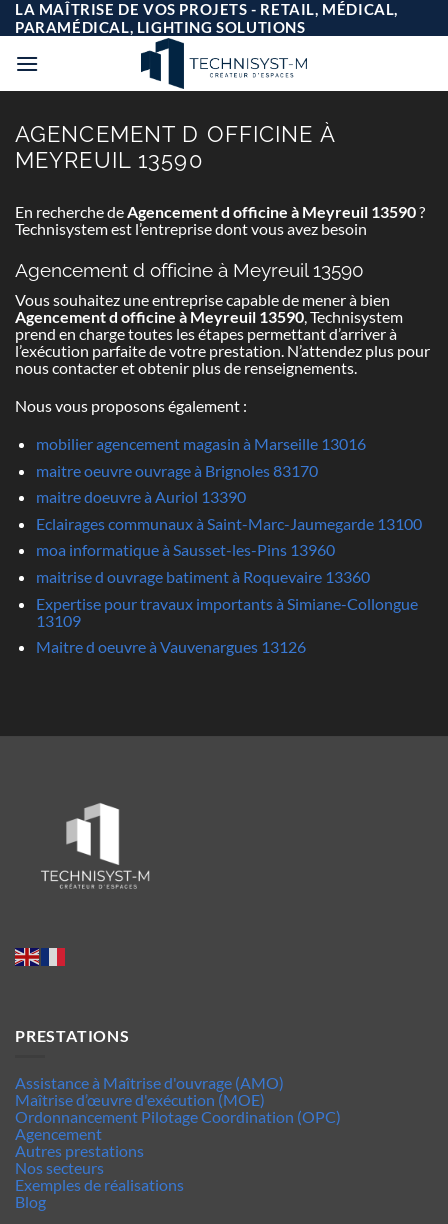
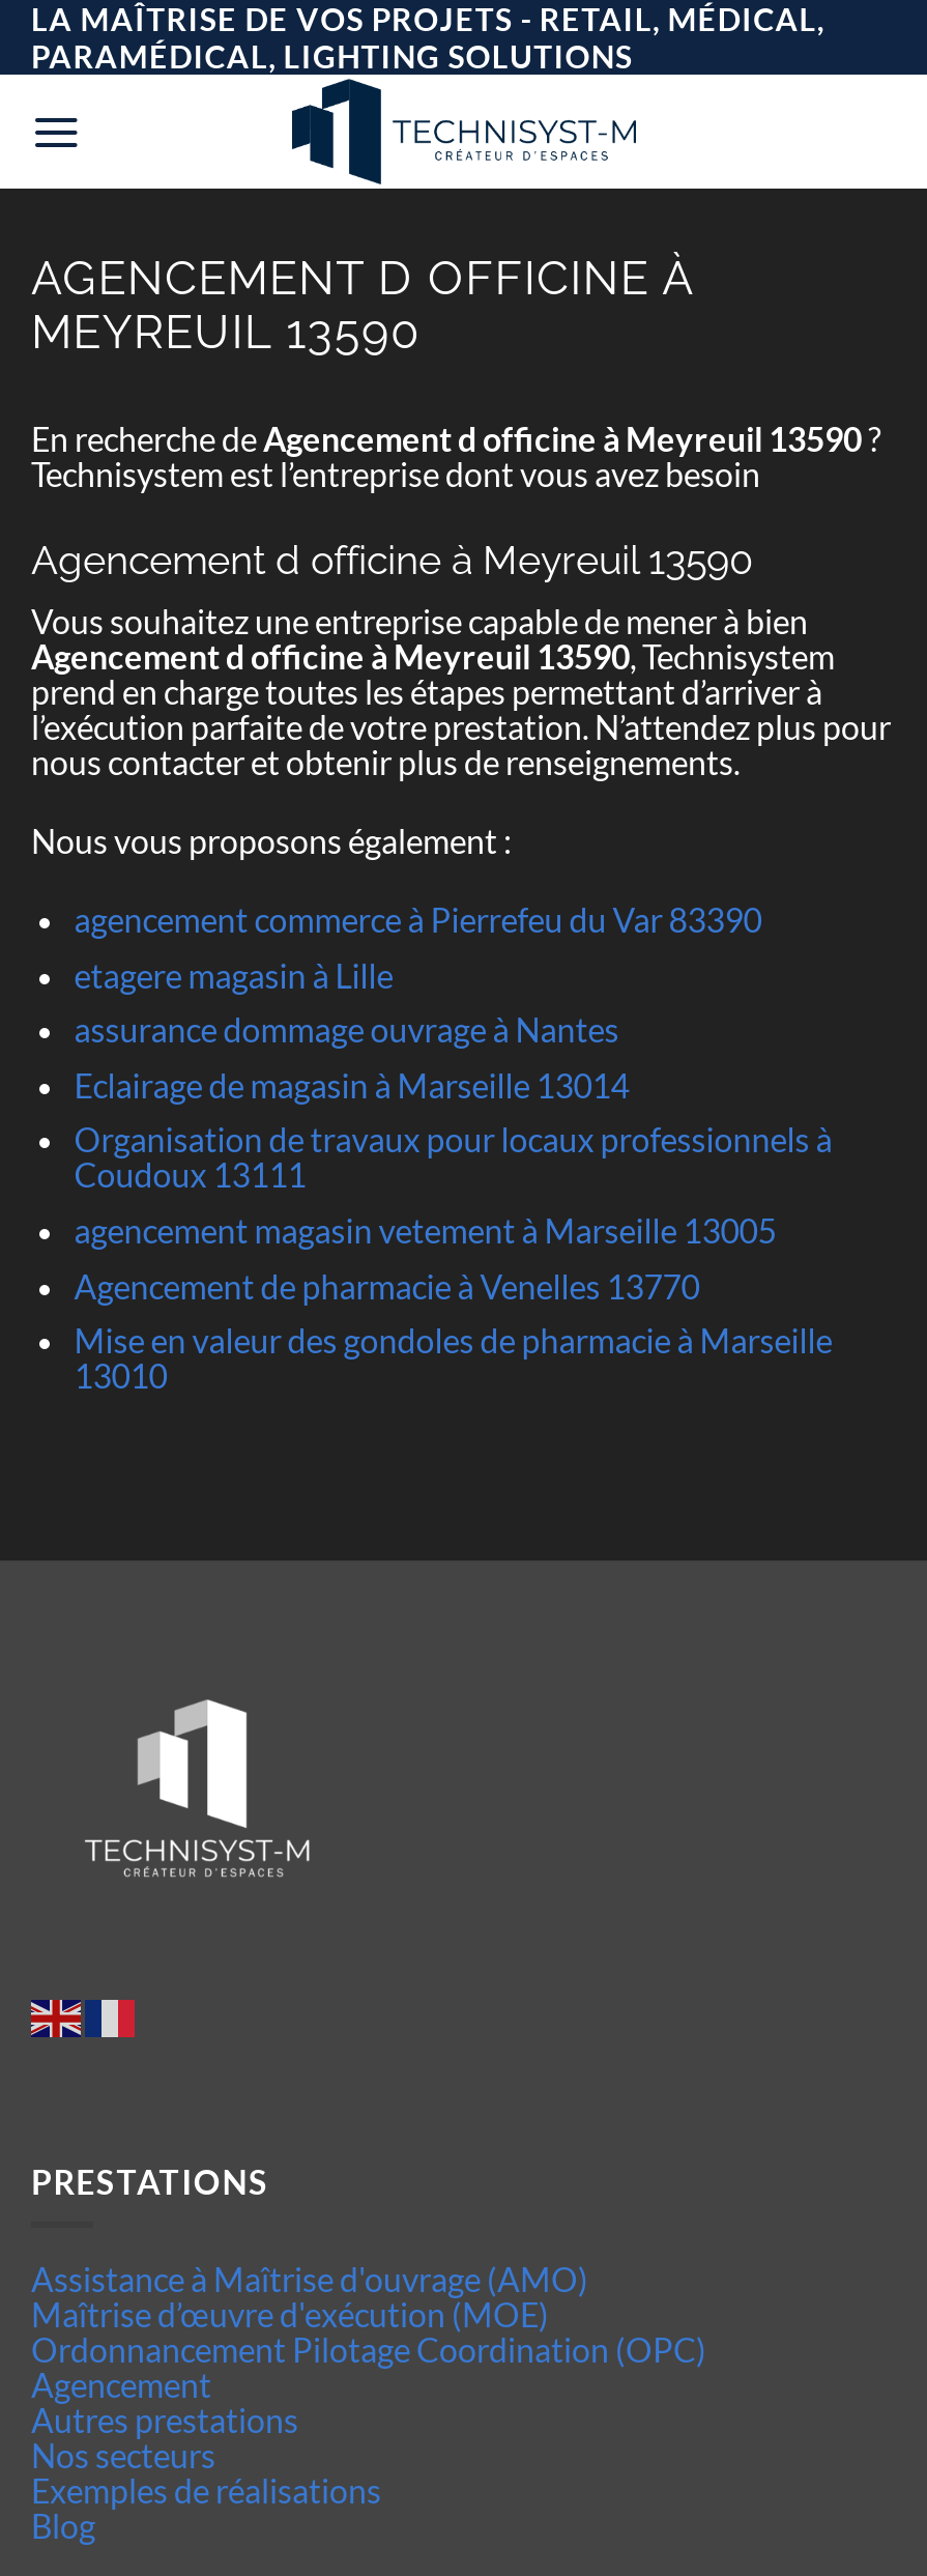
[36,434,422,656] mobilier agencement magasin à Marseille 13016 | maitre oeuvre ouvrage à Brignoles 83170 | maitre doeuvre à Auriol 13390 | Eclairages communaux à Saint-Marc-Jaumegarde 13100 | moa informatique à Sausset-les-Pins 13960 | maitrise d ouvrage batiment à Roquevaire 13360 | Expertise pour travaux importants à Simiane-Collongue | 13109 | Maitre d oeuvre à Vauvenargues 13126 -> [74,899,832,1395] agencement commerce à Pierrefeu du Var 83390 | etagere magasin à Lille | assurance dommage ouvrage à Nantes | Eclairage de magasin à Marseille 13014 | Organisation de travaux pour locaux professionnels à | Coudoux 13111 | agencement magasin vetement à Marseille 13005 | Agencement de pharmacie à Venelles 13770 | Mise en valeur des gondoles de pharmacie à Marseille | 13010

